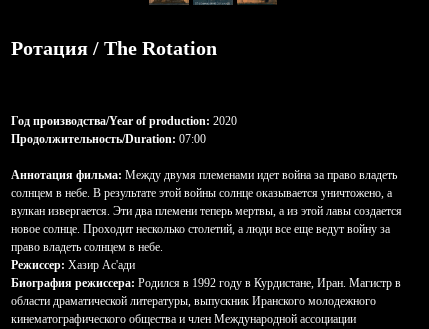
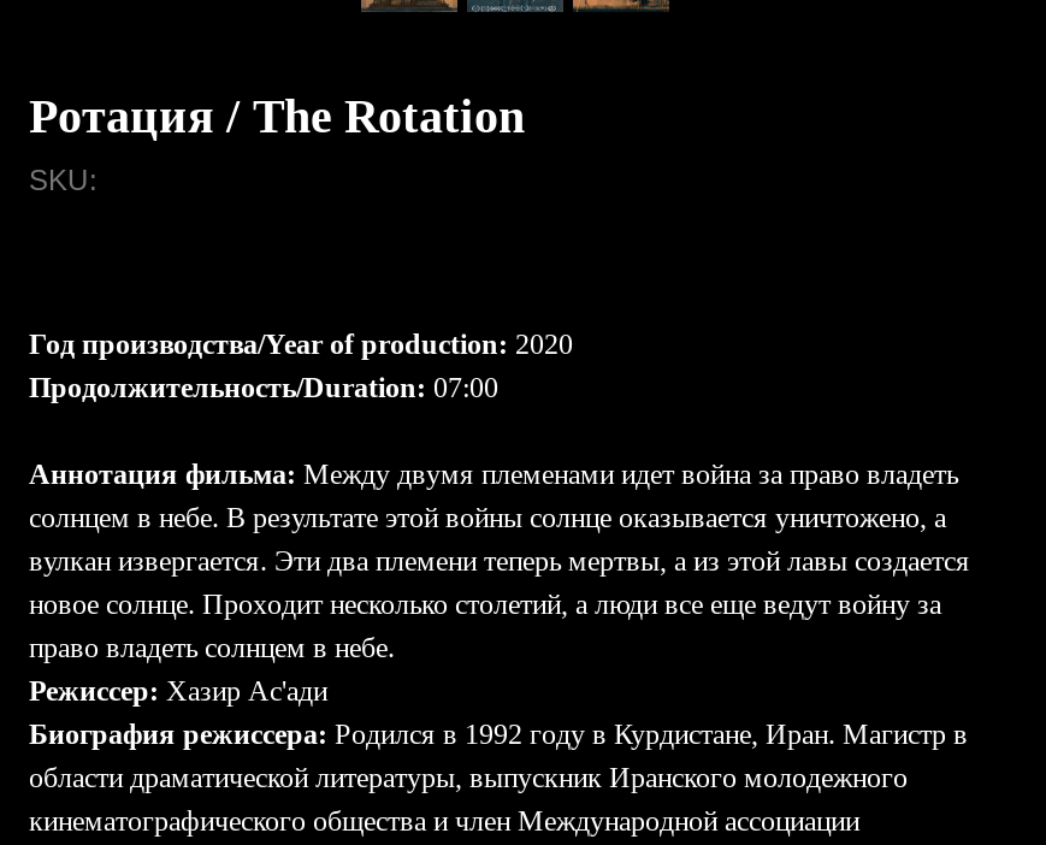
none -> [29,164,96,197] SKU:

